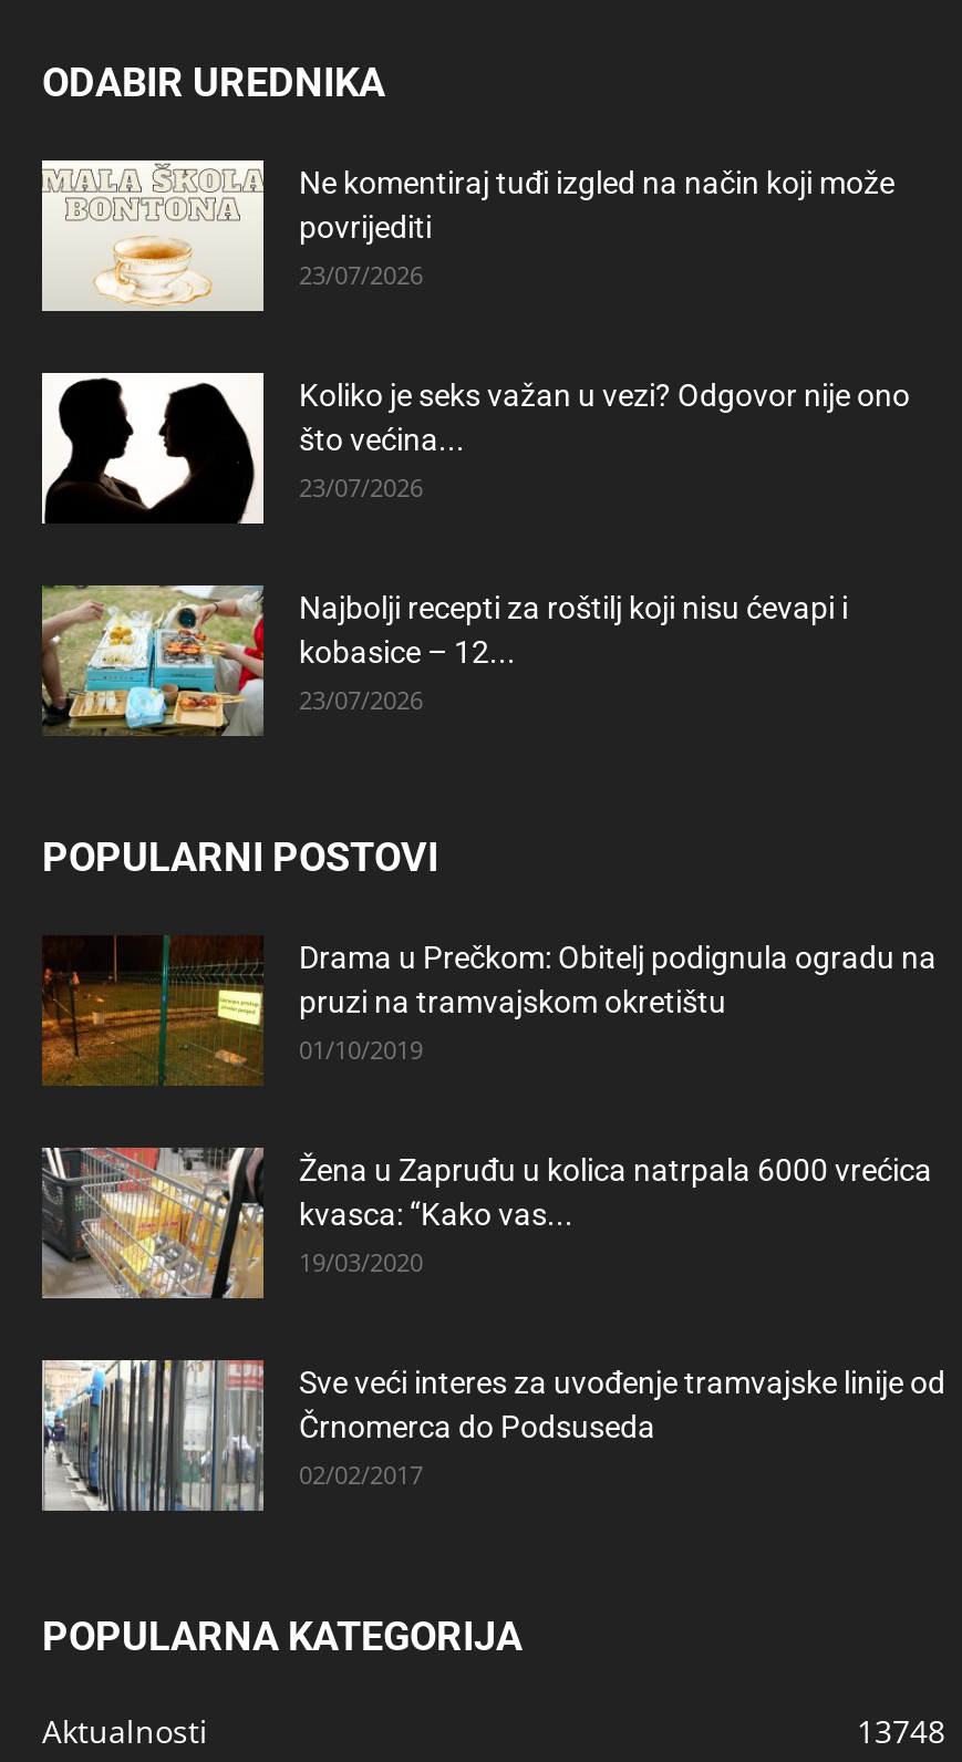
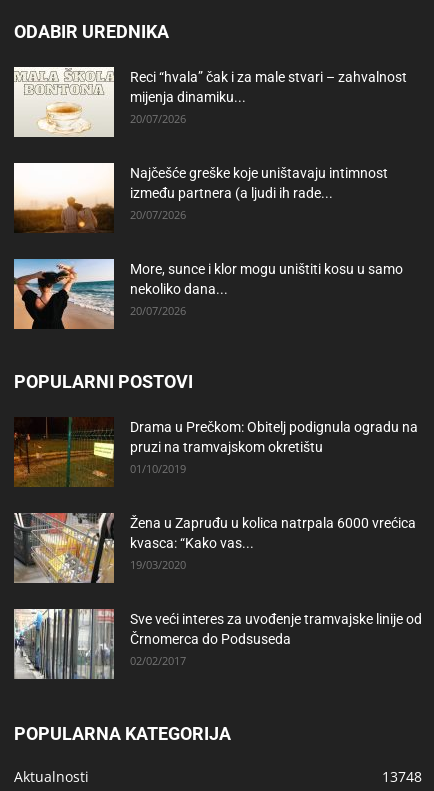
[299,164,894,290] Ne komentiraj tuđi izgled na način koji može | povrijediti | 23/07/2026 -> [130,69,407,126] Reci “hvala” čak i za male stvari – zahvalnost | mijenja dinamiku... | 20/07/2026
[40,377,910,526] [image] | Koliko je seks važan u vezi? Odgovor nije ono | što većina... | 23/07/2026 -> [13,164,388,233] [image] | Najčešće greške koje uništavaju intimnost | između partnera (a ljudi ih rade... | 20/07/2026
[42,585,848,740] [image] | Najbolji recepti za roštilj koji nisu ćevapi i | kobasice – 12... | 23/07/2026 -> [13,258,403,330] [image] | More, sunce i klor mogu uništiti kosu u samo | nekoliko dana... | 20/07/2026

